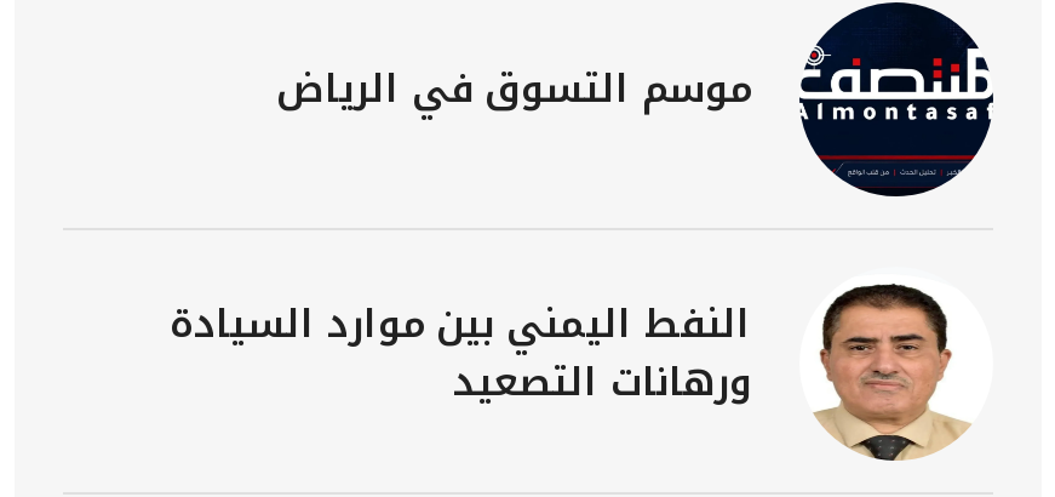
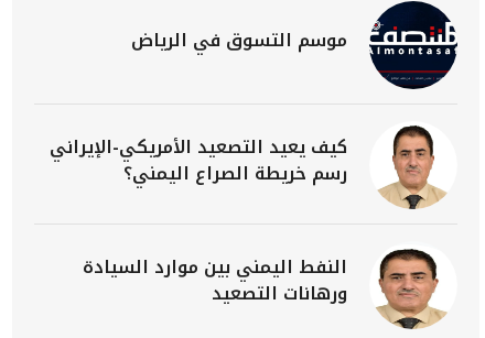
none -> [50,124,438,209] [image] | كيف يعيد التصعيد الأمريكي-الإيراني | رسم خريطة الصراع اليمني؟

